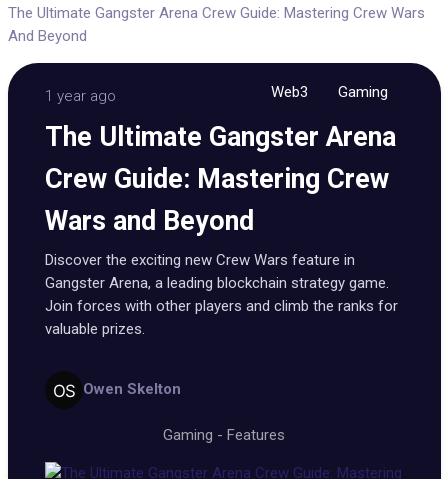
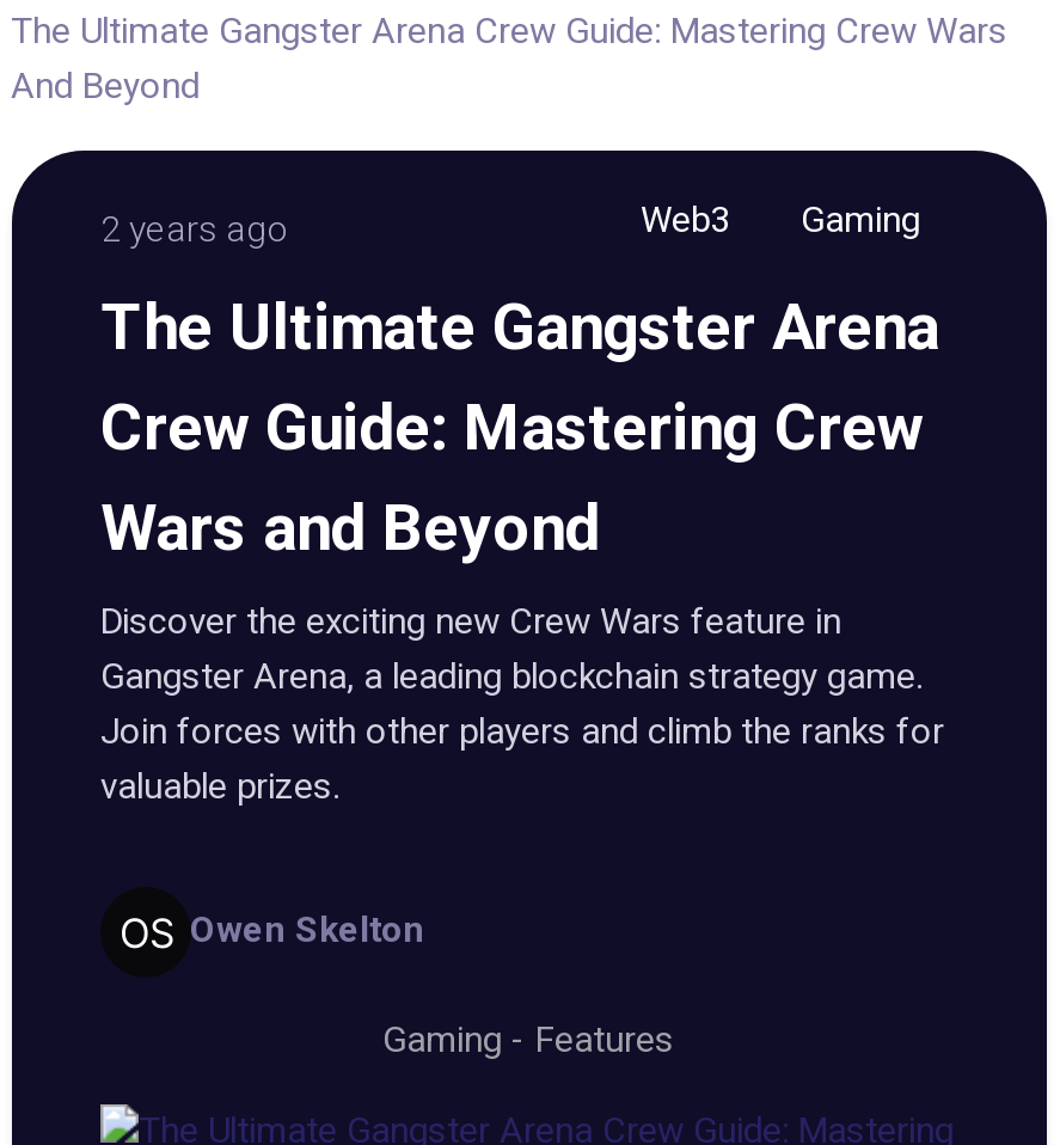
[45,87,116,105] 1 year ago -> [100,208,289,251] 2 years ago

